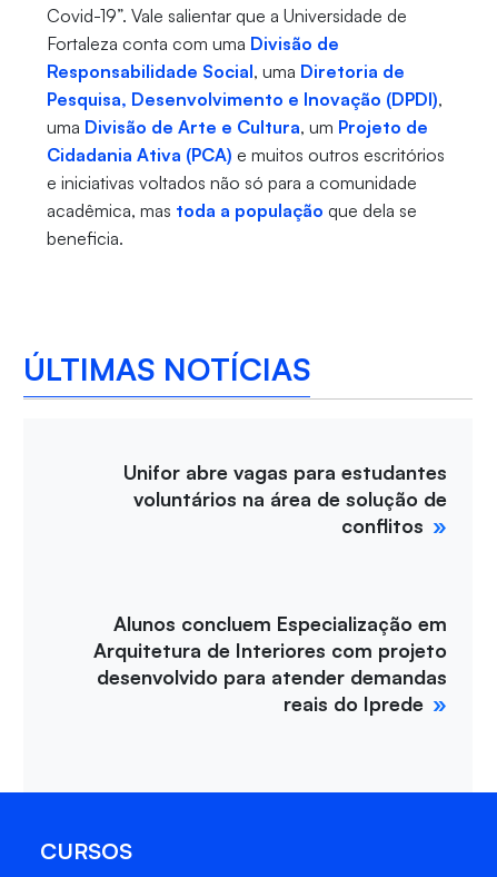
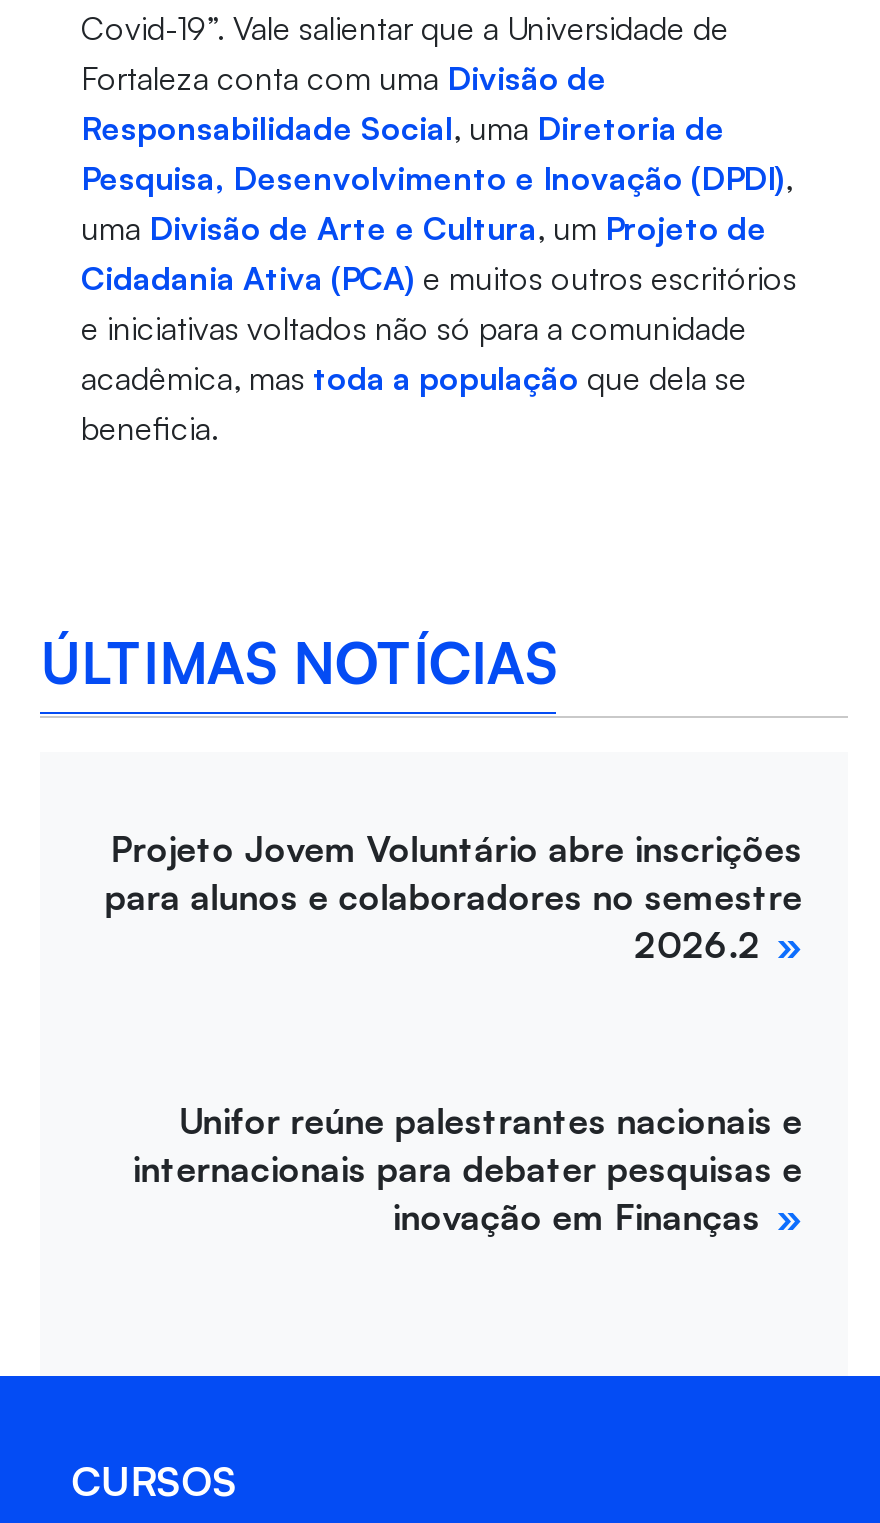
[124,460,447,538] Unifor abre vagas para estudantes | voluntários na área de solução de | conflitos -> [104,826,802,966] Projeto Jovem Voluntário abre inscrições | para alunos e colaboradores no semestre | 2026.2
[94,611,447,716] Alunos concluem Especialização em | Arquitetura de Interiores com projeto | desenvolvido para atender demandas | reais do Iprede -> [132,1098,802,1238] Unifor reúne palestrantes nacionais e | internacionais para debater pesquisas e | inovação em Finanças

